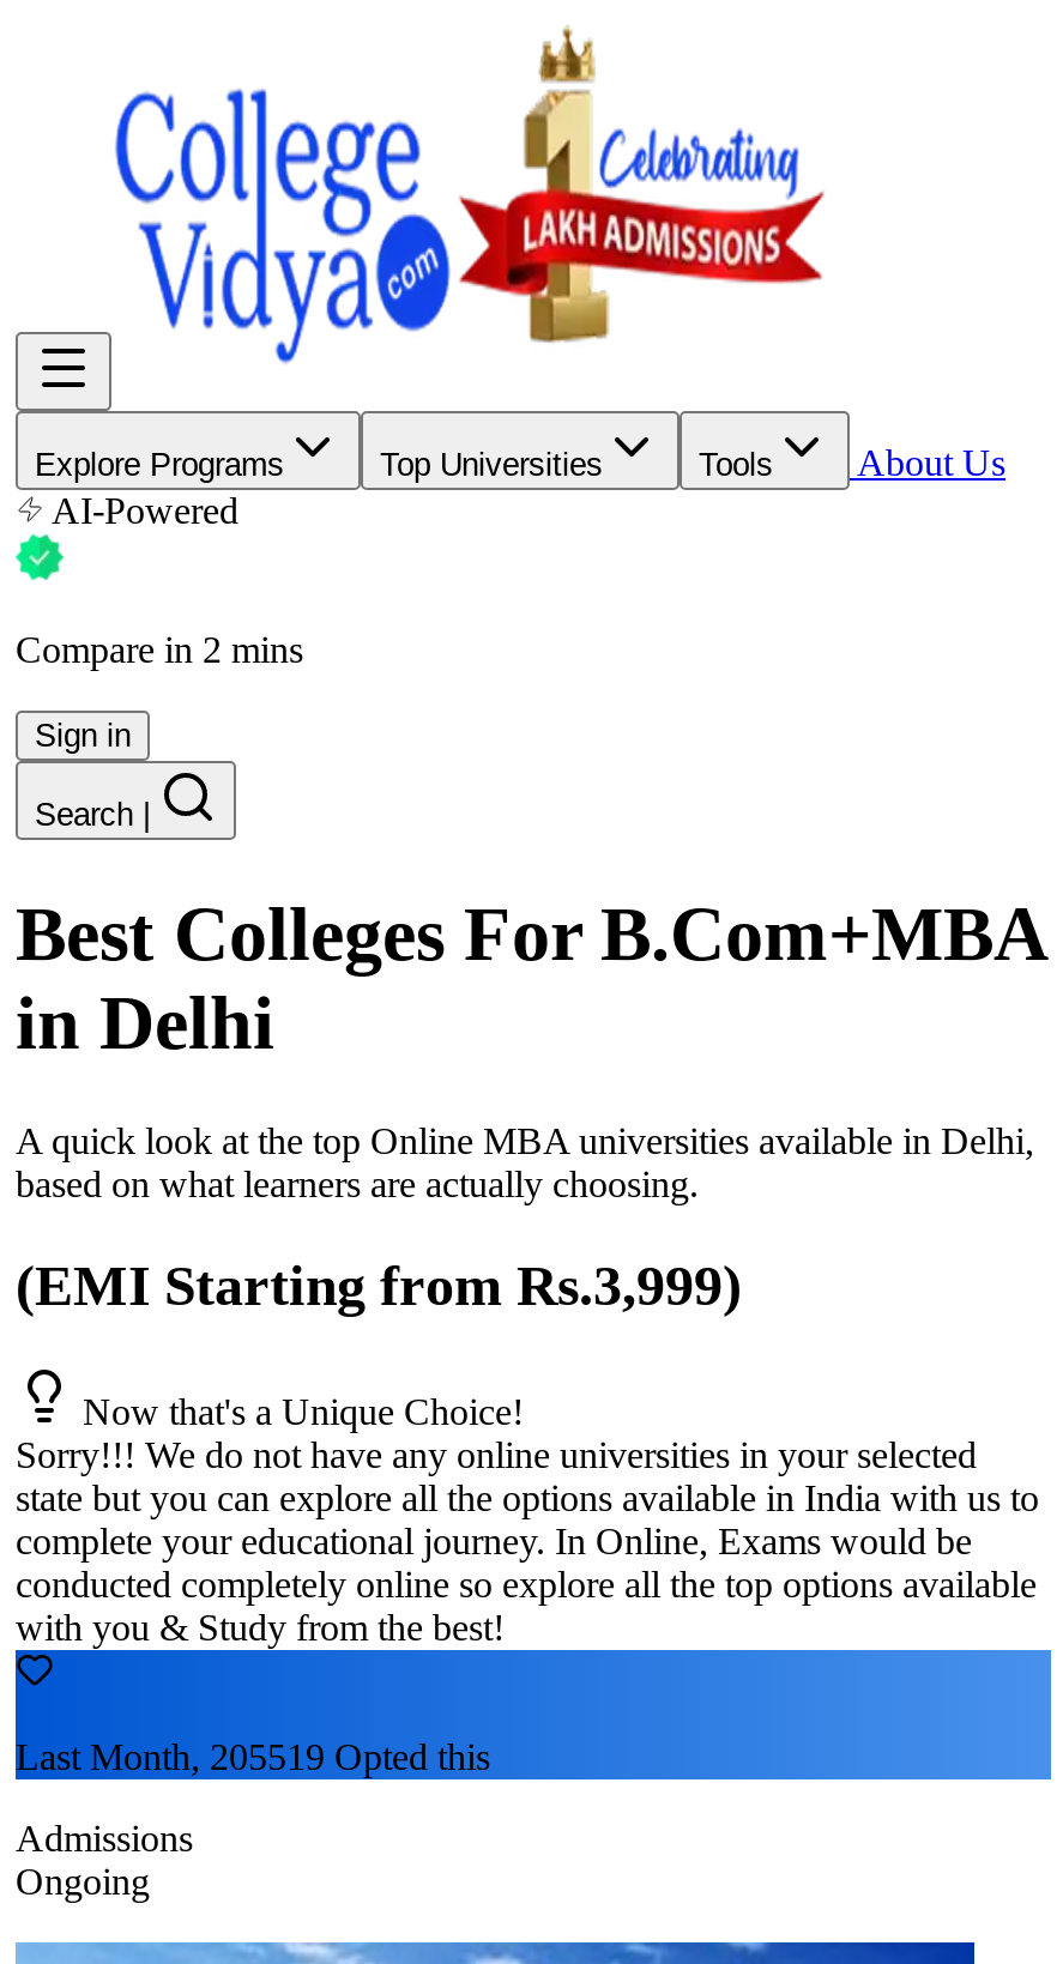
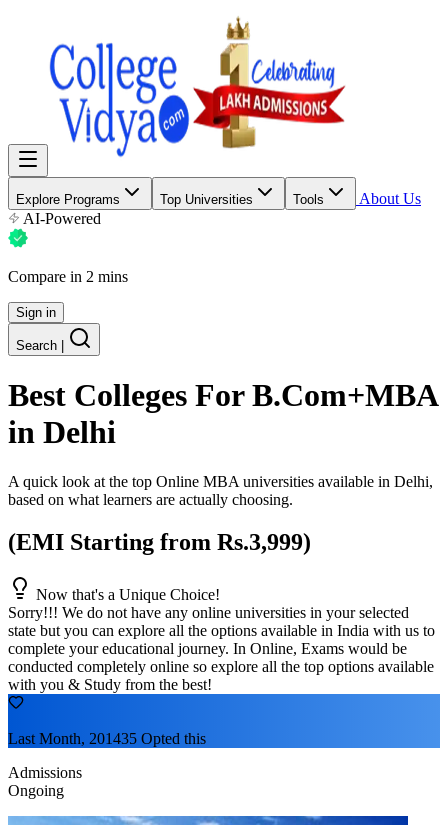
[16,1736,490,1776] Last Month, 205519 Opted this -> [8,730,206,747] Last Month, 201435 Opted this

